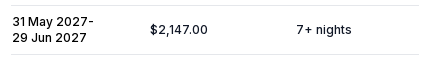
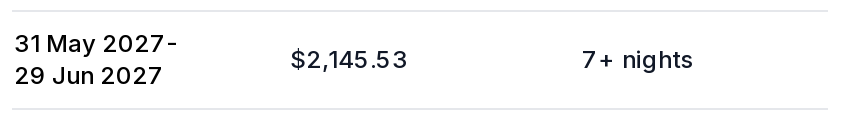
[150,22,208,37] $2,147.00 -> [290,44,408,74] $2,145.53

